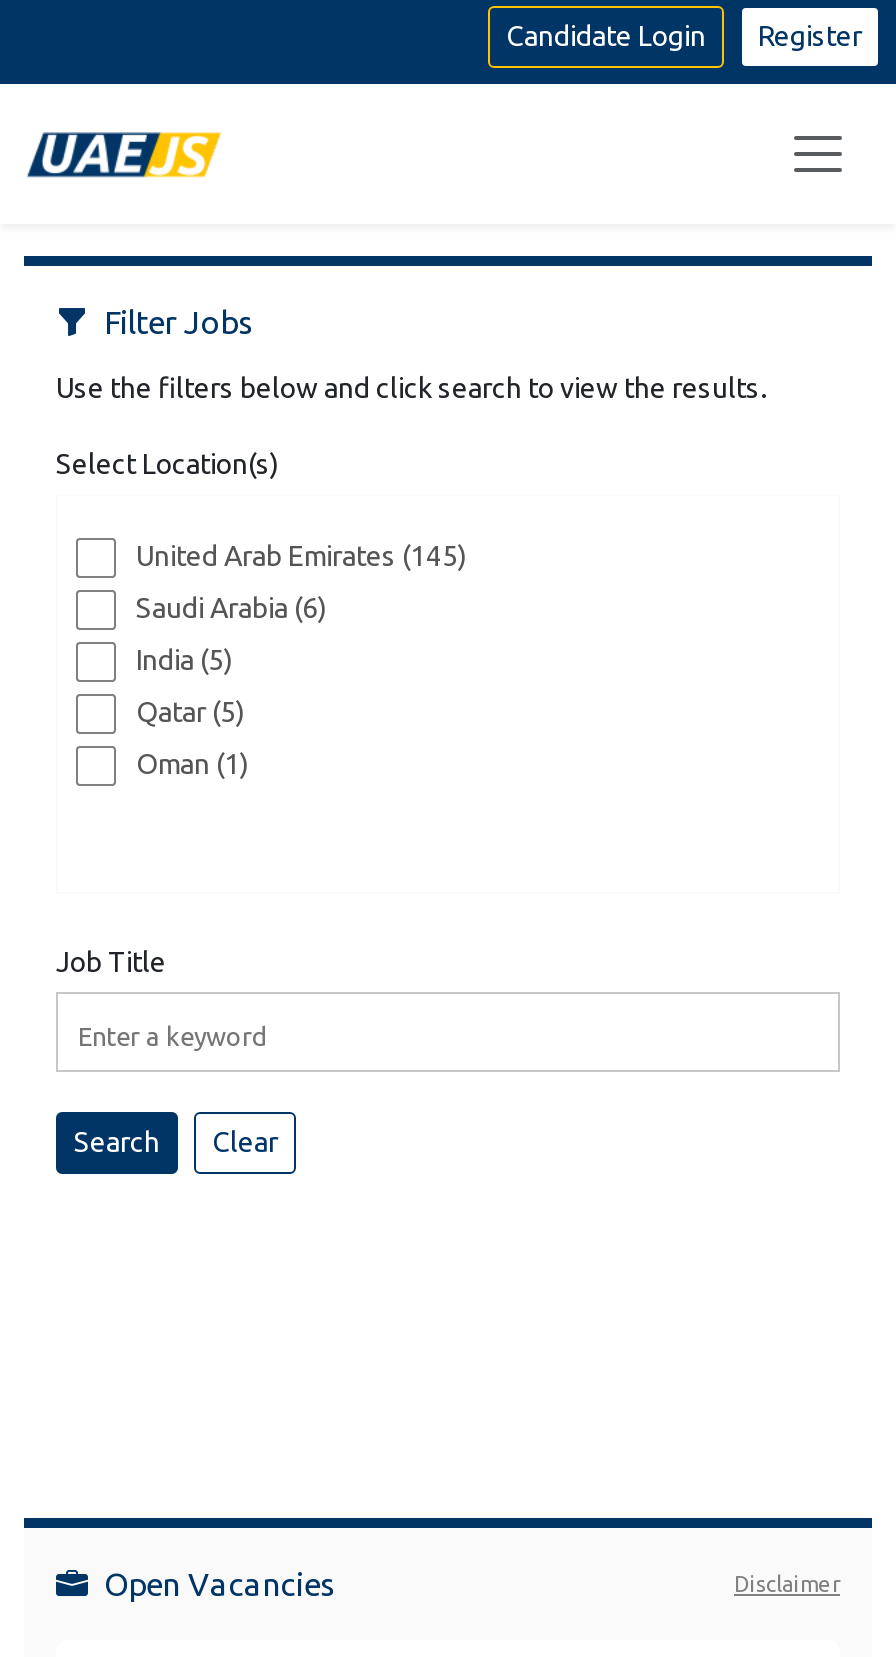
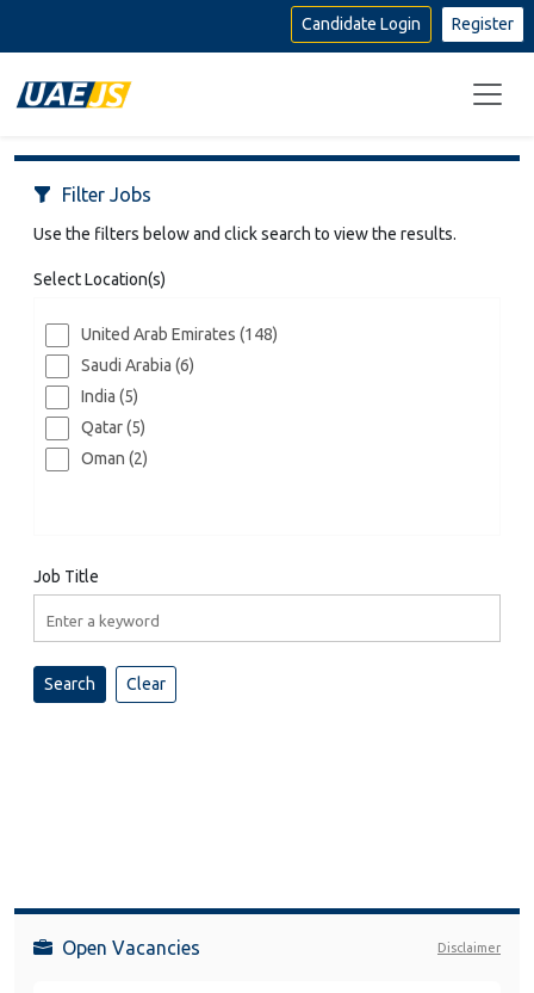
[136,541,466,573] United Arab Emirates (145) -> [81,325,278,344] United Arab Emirates (148)
[136,749,248,781] Oman (1) -> [81,449,148,468] Oman (2)

